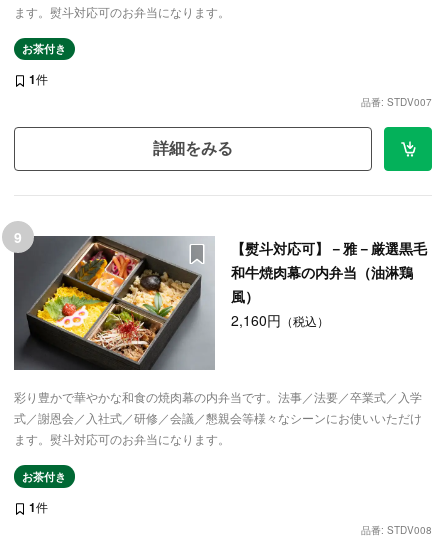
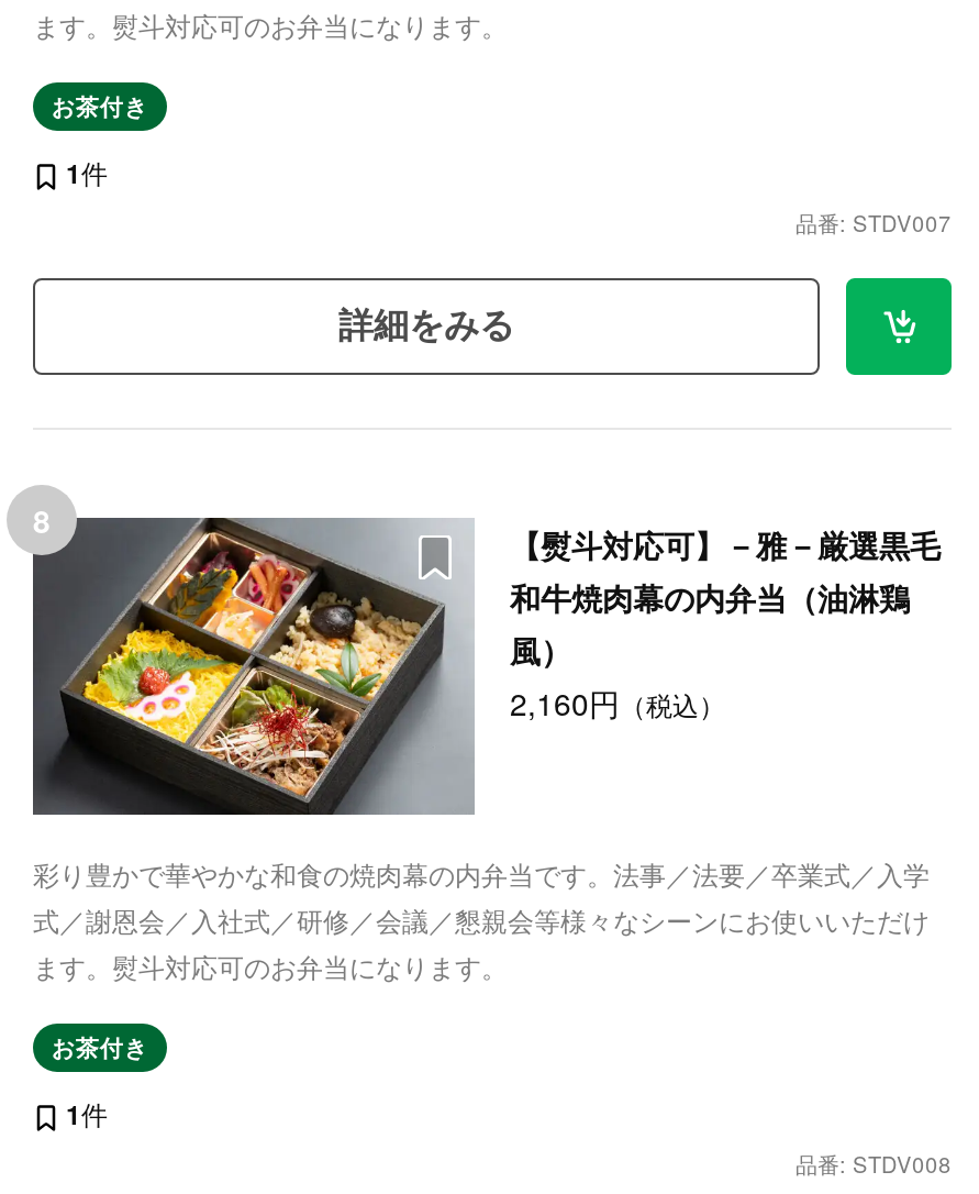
[14,227,22,247] 9 -> [33,500,51,544] 8

